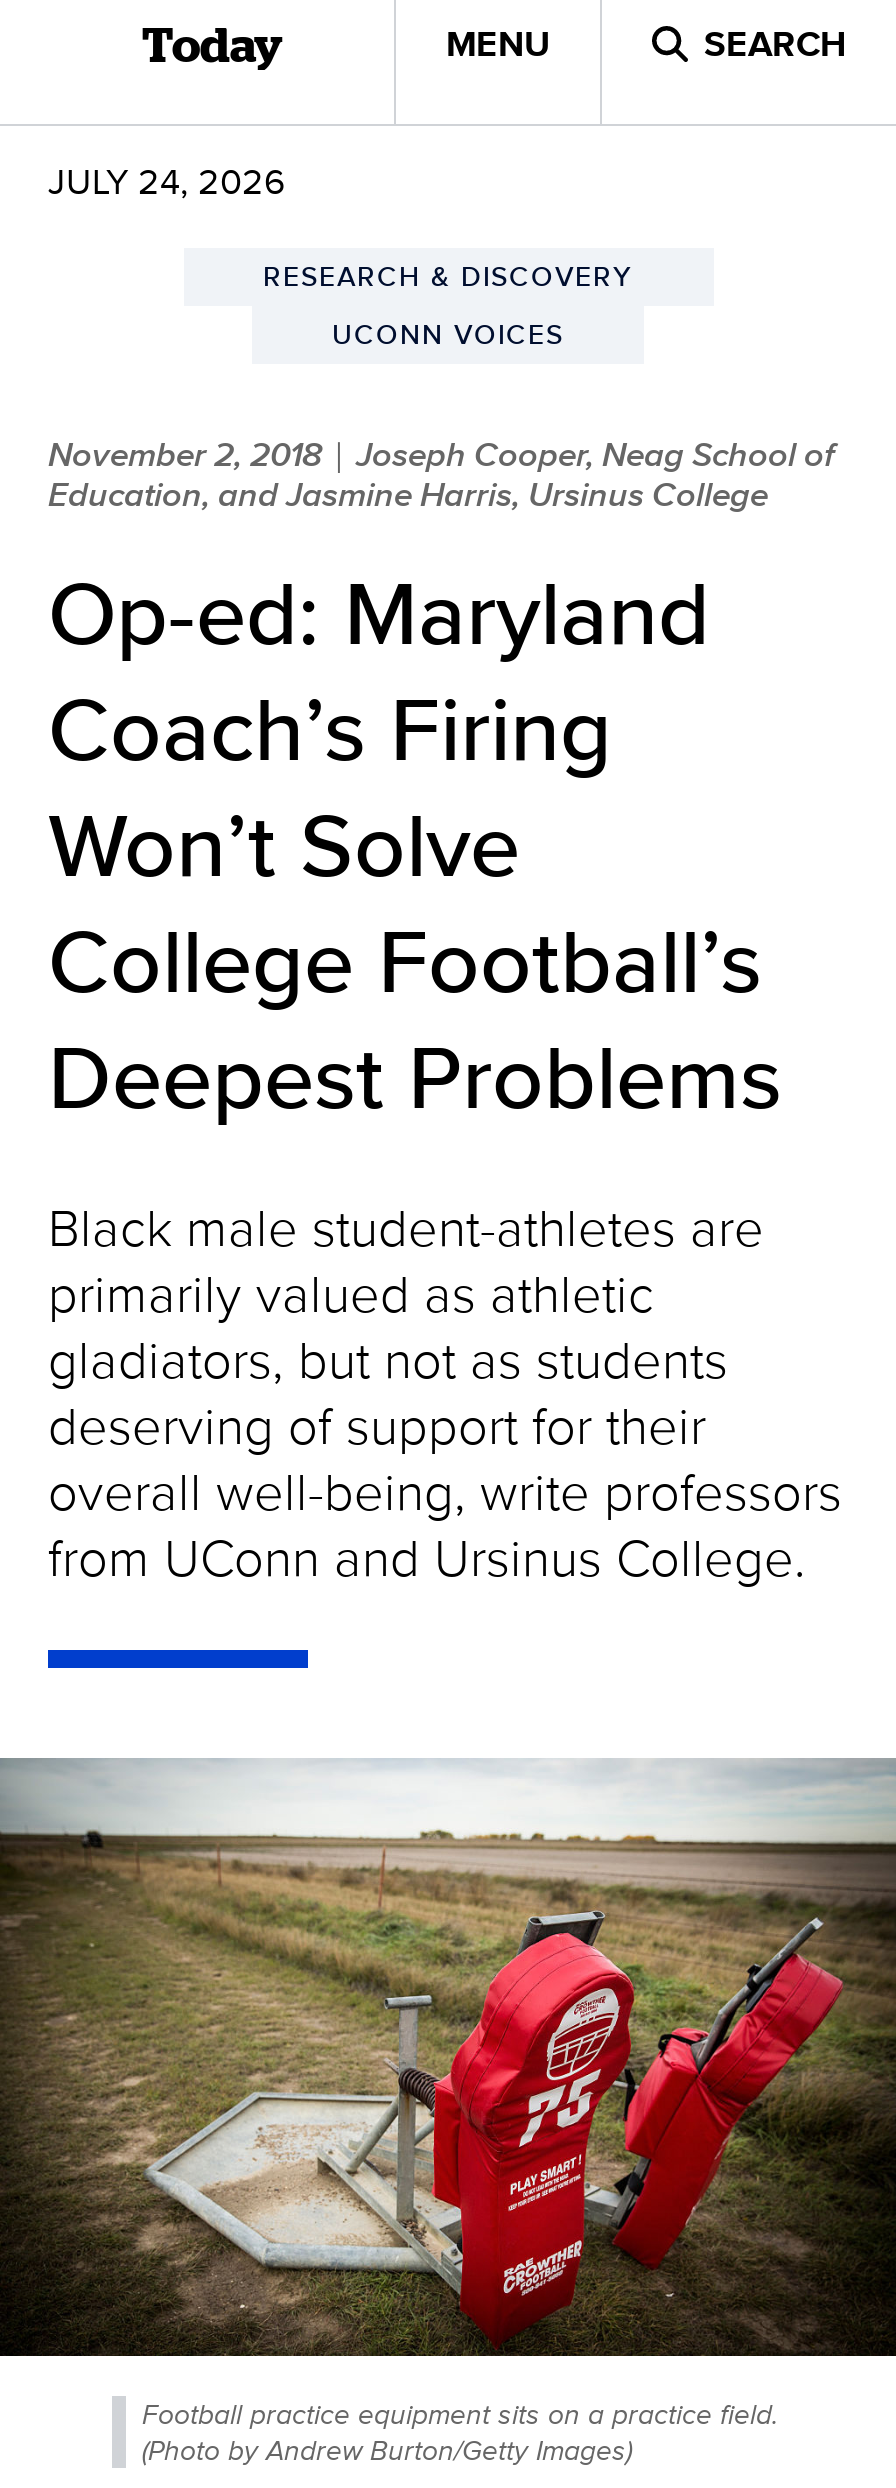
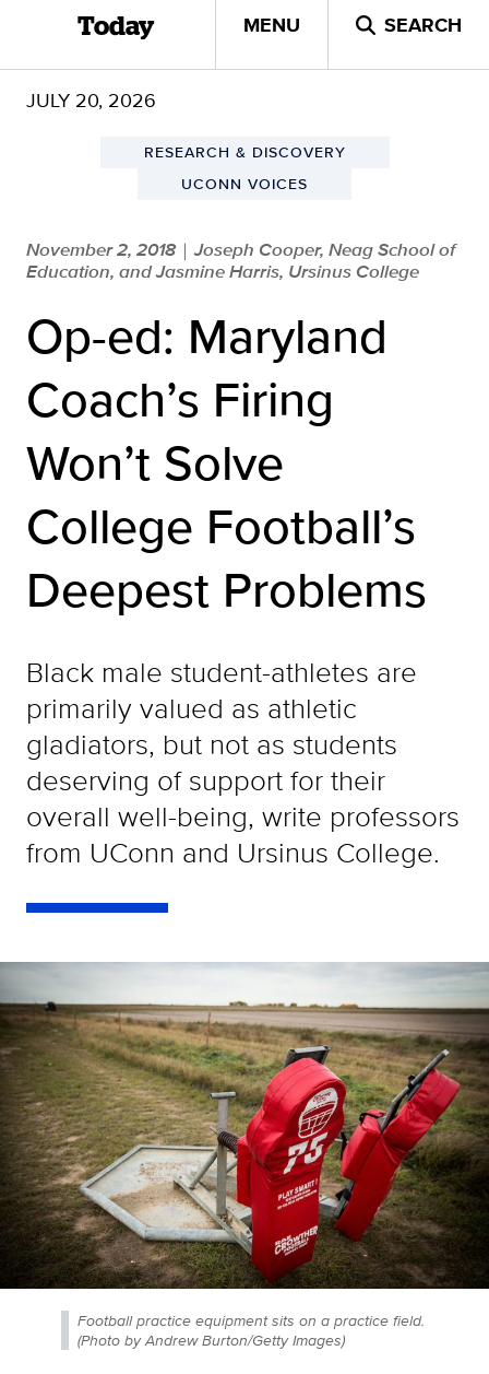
[48,156,286,206] JULY 24, 2026 -> [26,86,156,114] JULY 20, 2026

